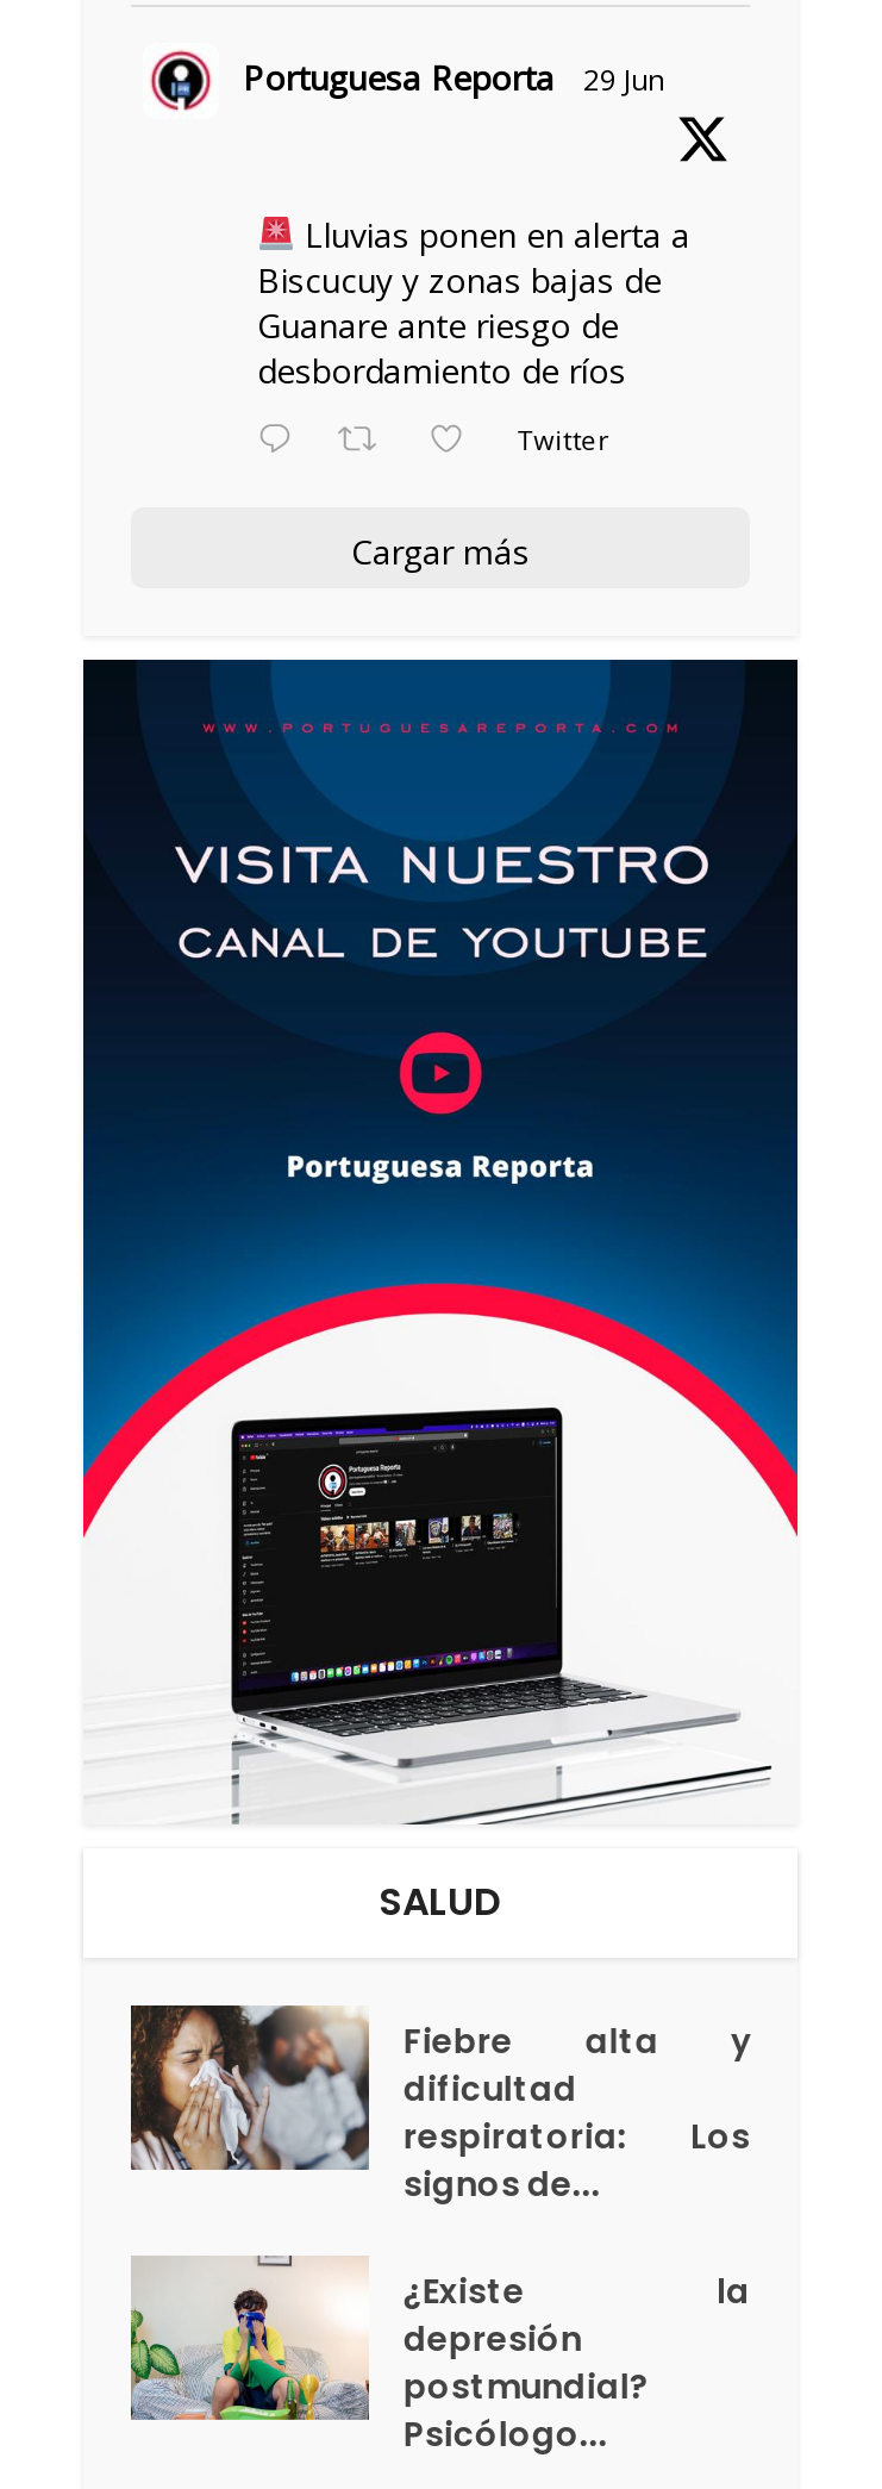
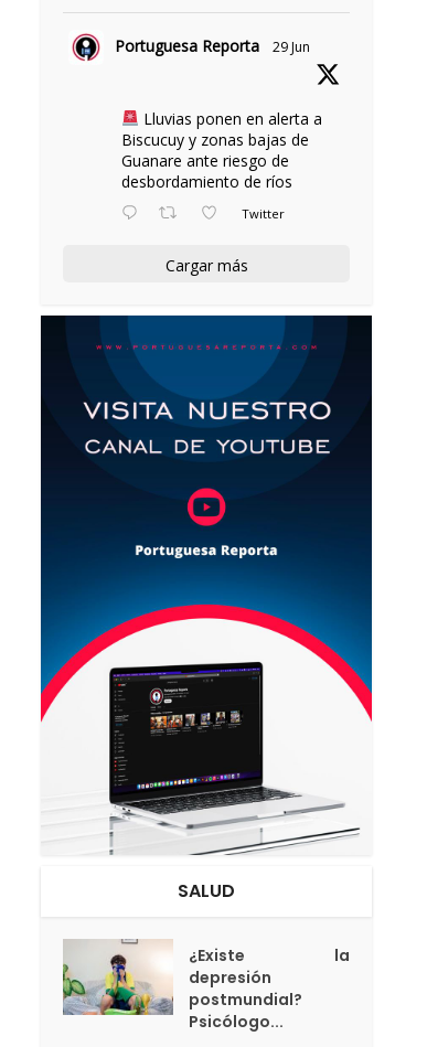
[129,2003,750,2209] [image] | Fiebre alta y | dificultad | respiratoria: Los | signos de... -> none

